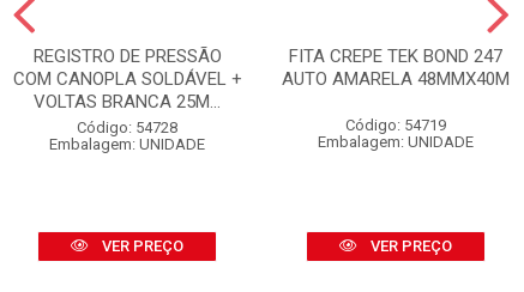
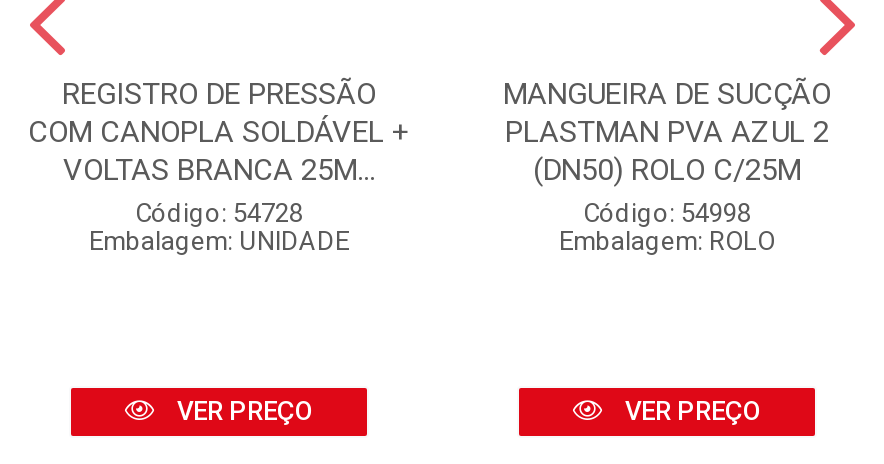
[282,45,510,150] FITA CREPE TEK BOND 247 | AUTO AMARELA 48MMX40M | Código: 54719 | Embalagem: UNIDADE -> [503,75,831,255] MANGUEIRA DE SUCÇÃO | PLASTMAN PVA AZUL 2 | (DN50) ROLO C/25M | Código: 54998 | Embalagem: ROLO

